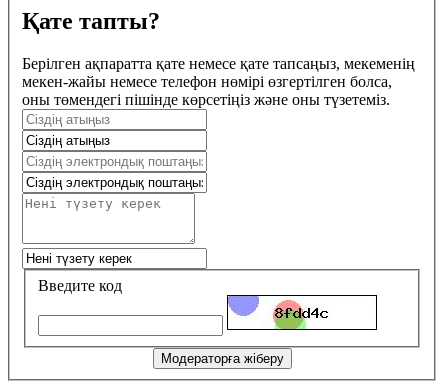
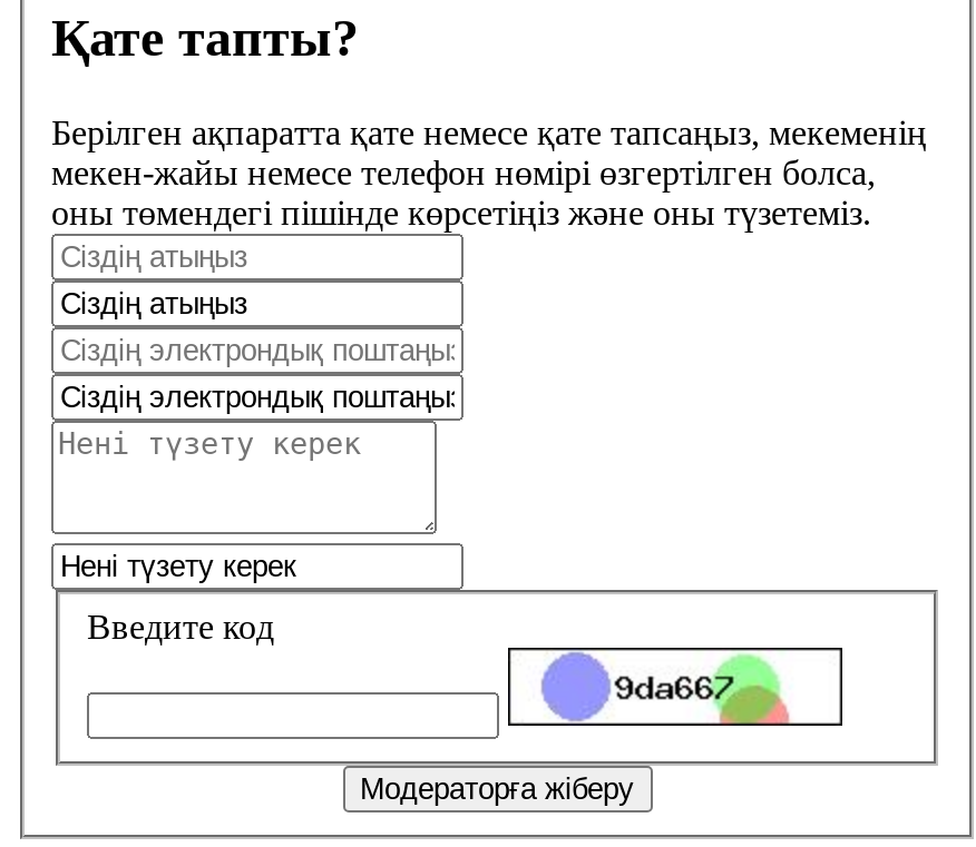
[227,295,354,330] [image] -> [508,648,793,726] [image]

